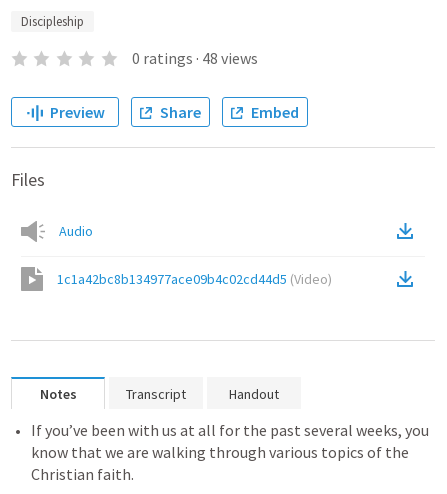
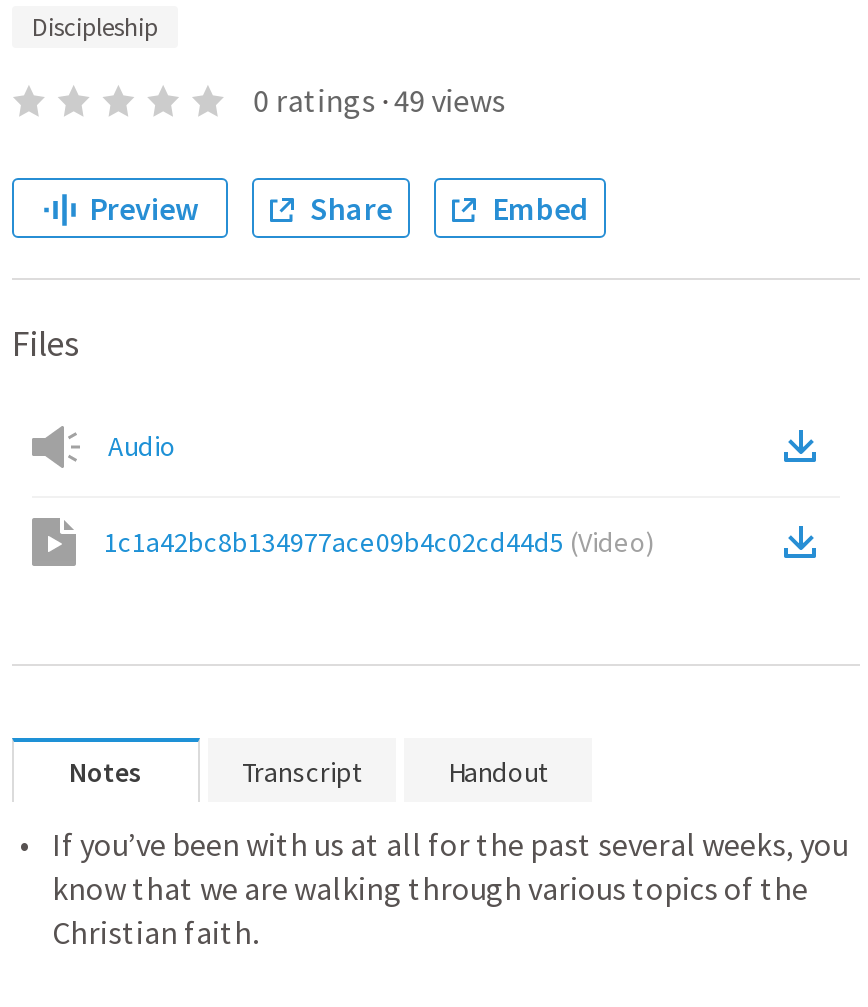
[132,48,258,68] 0 ratings · 48 views -> [253,80,505,120] 0 ratings · 49 views

